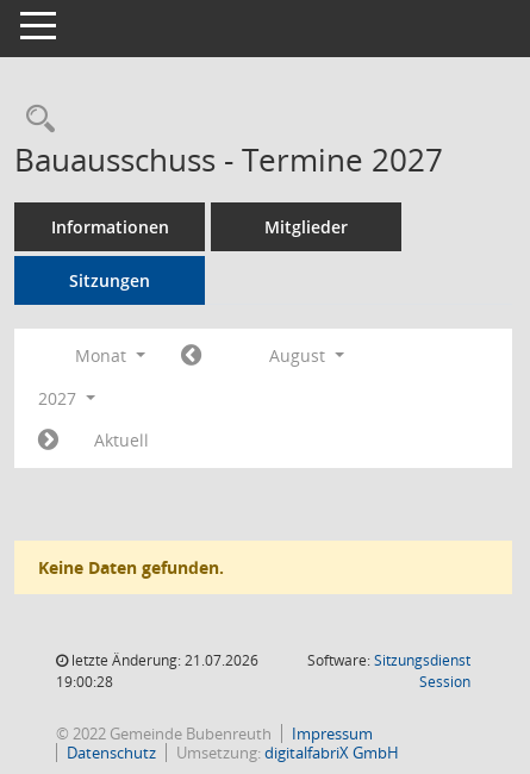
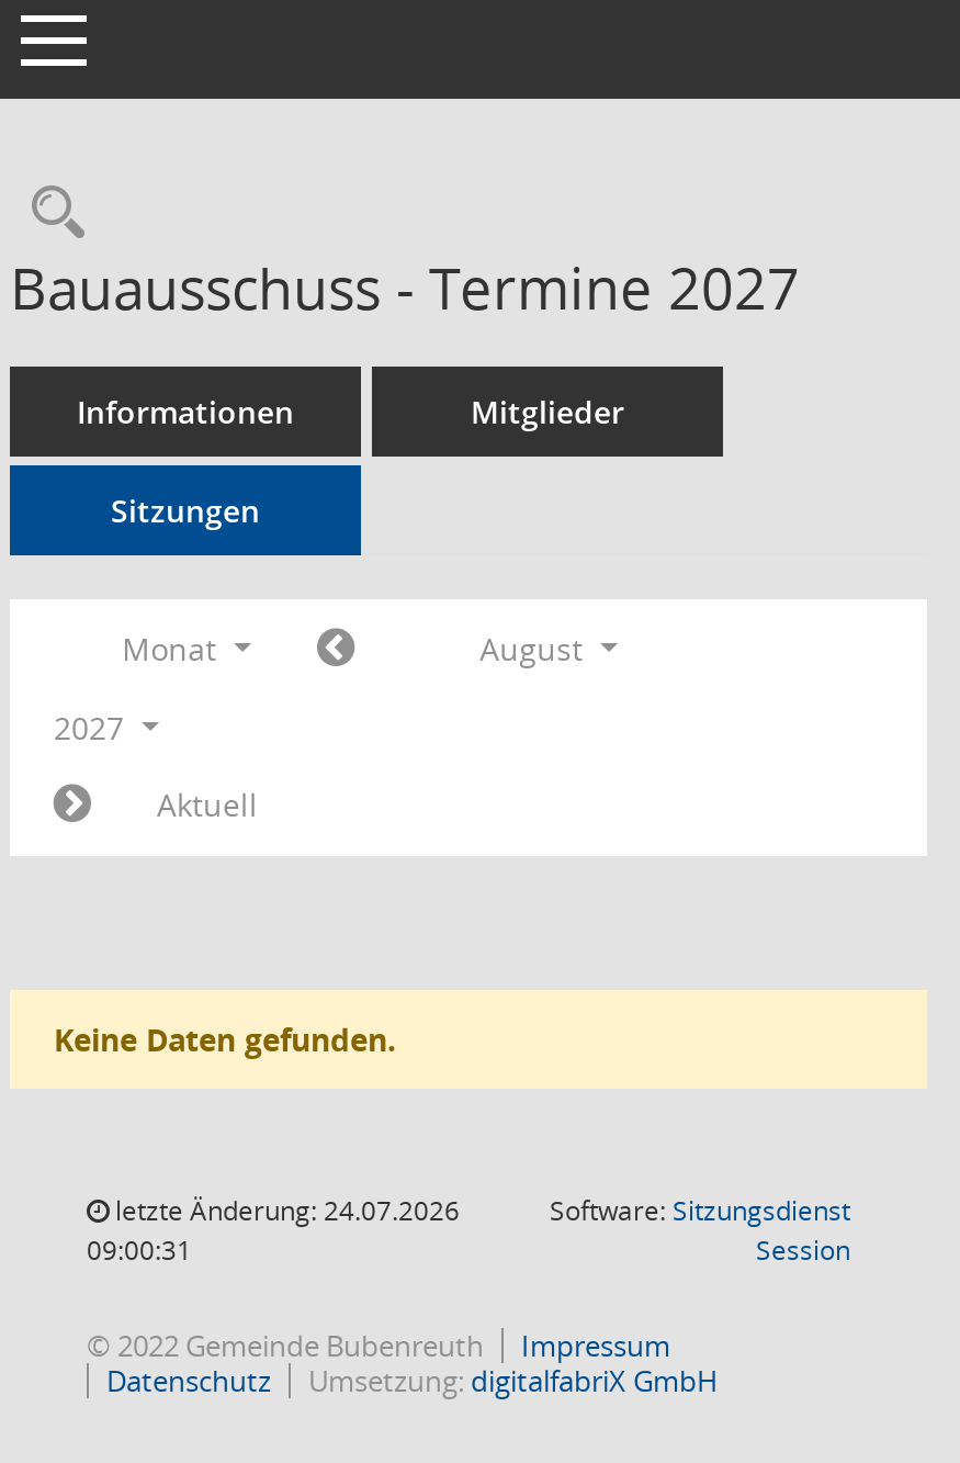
[68,650,258,670] letzte Änderung: 21.07.2026 -> [109,1192,460,1229] letzte Änderung: 24.07.2026
[56,672,113,692] 19:00:28 -> [87,1231,192,1269] 09:00:31

